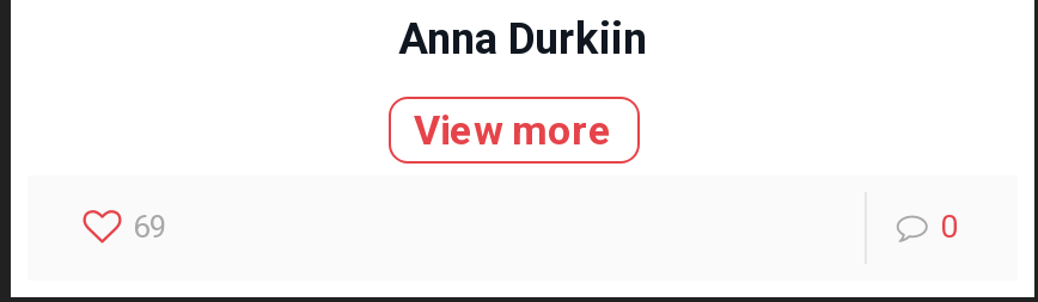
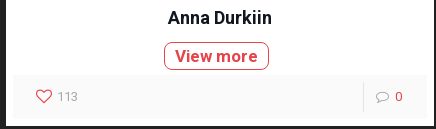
[133,209,166,245] 69 -> [57,89,78,104] 113

